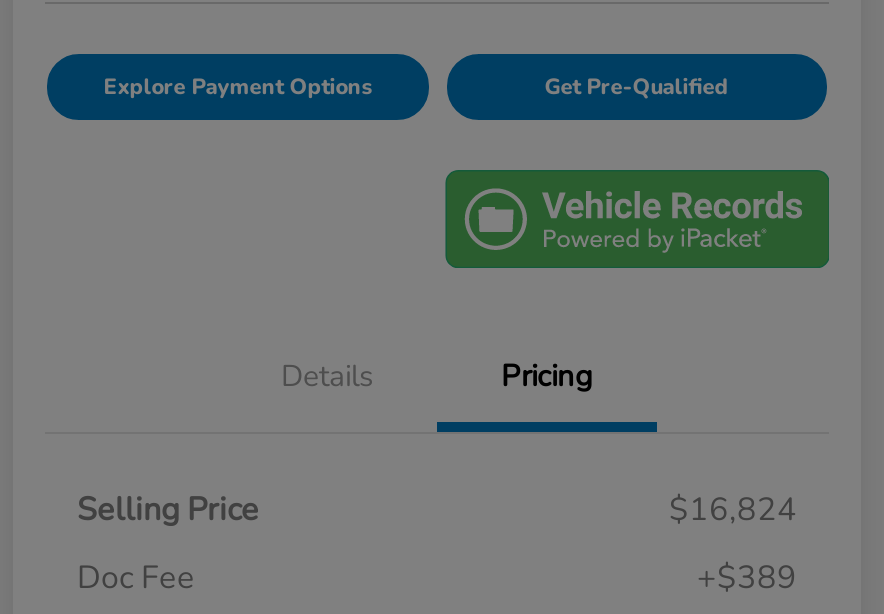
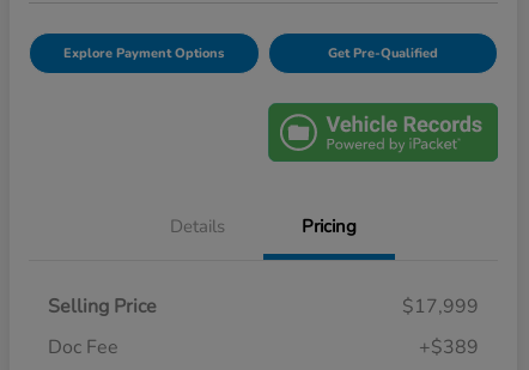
[669,489,797,533] $16,824 -> [402,294,479,320] $17,999

